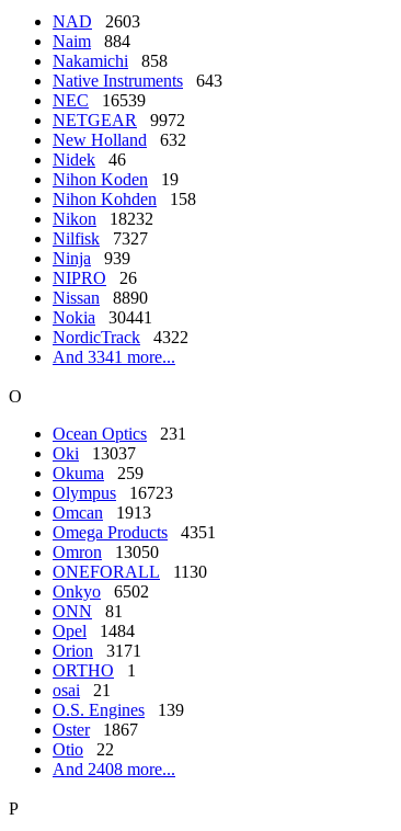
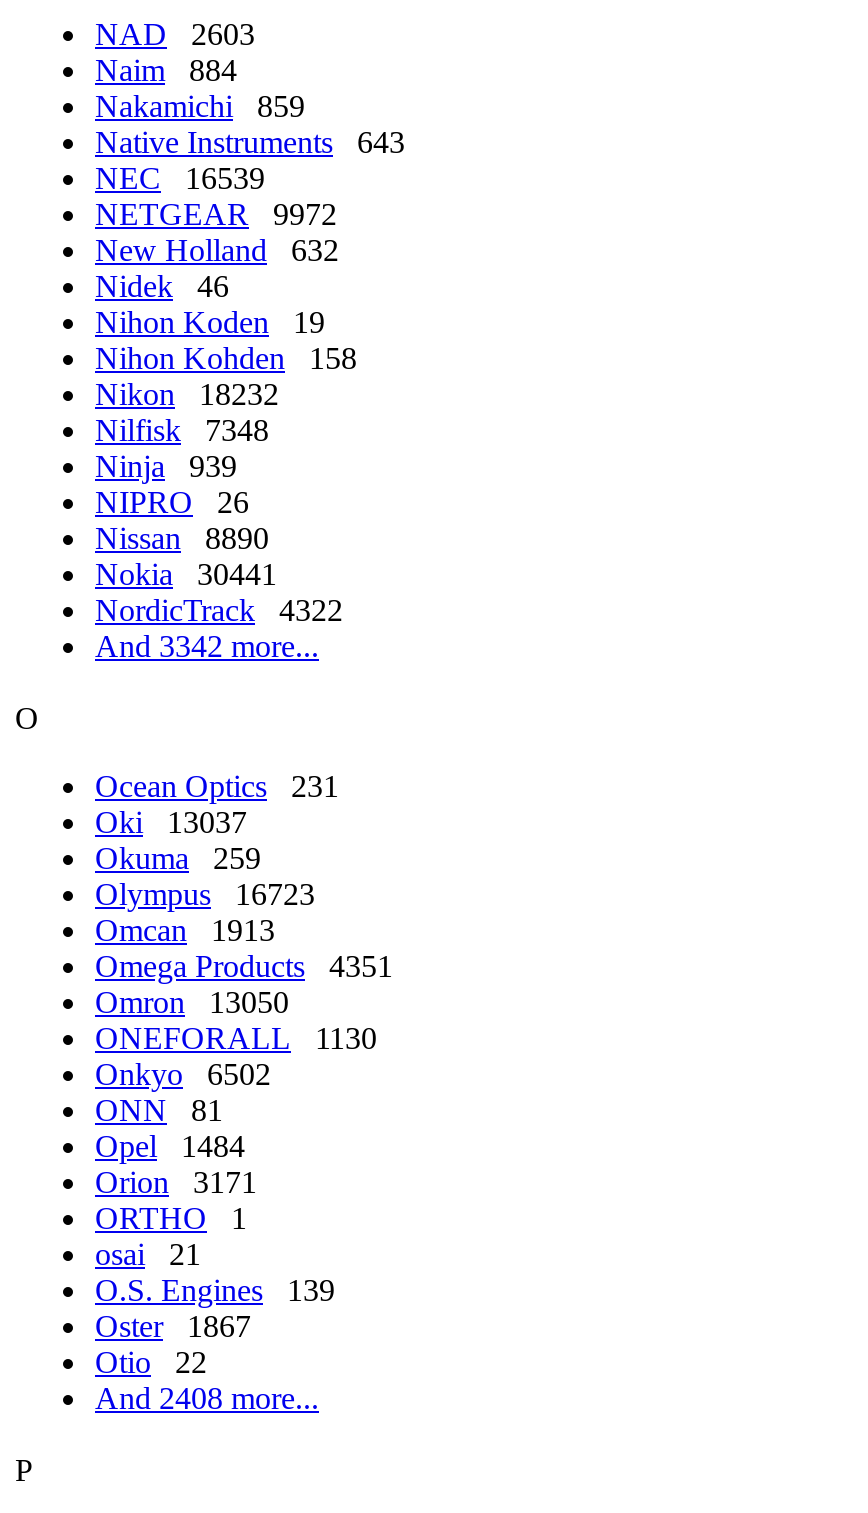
[53,51,168,70] Nakamichi 858 -> [95,89,305,123] Nakamichi 859
[53,229,148,248] Nilfisk 7327 -> [95,413,269,447] Nilfisk 7348
[53,347,175,366] And 3341 more... -> [95,629,319,663] And 3342 more...

